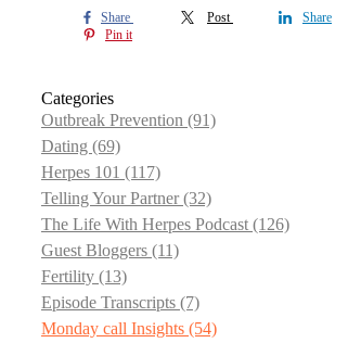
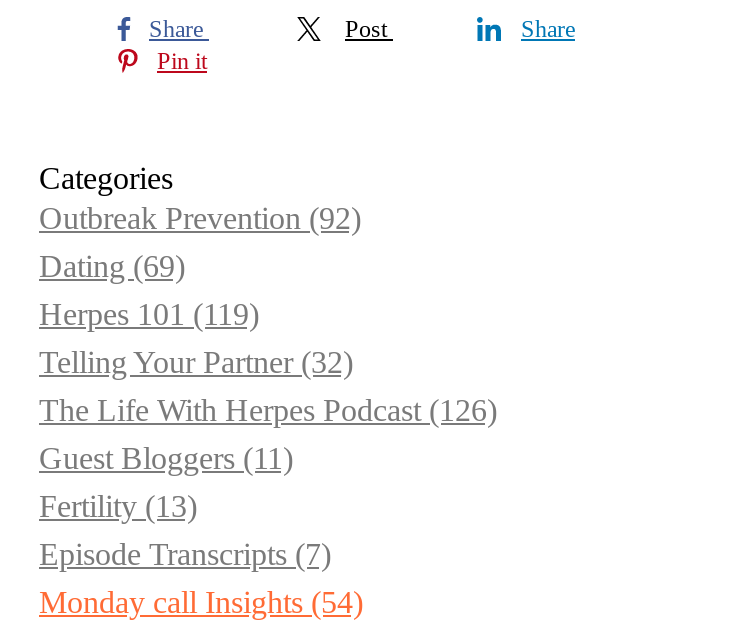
[41,111,216,129] Outbreak Prevention (91) -> [39,202,361,236] Outbreak Prevention (92)
[41,163,160,182] Herpes 101 (117) -> [39,298,259,332] Herpes 101 (119)

